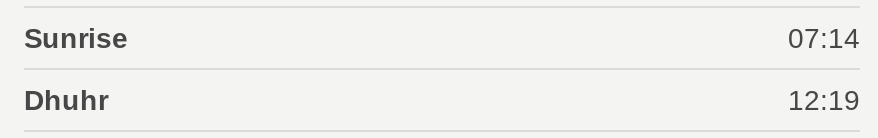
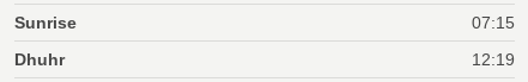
[788,22,860,54] 07:14 -> [472,13,515,32] 07:15

